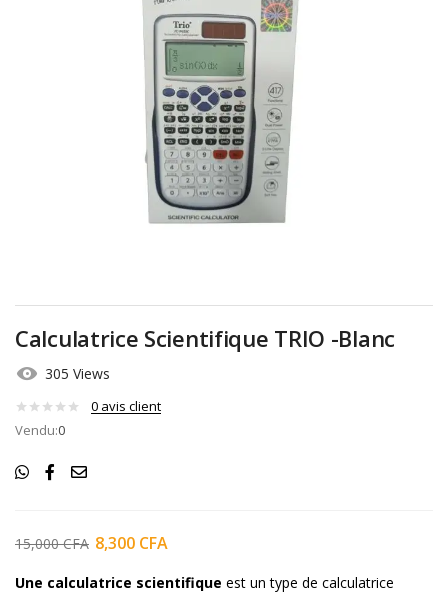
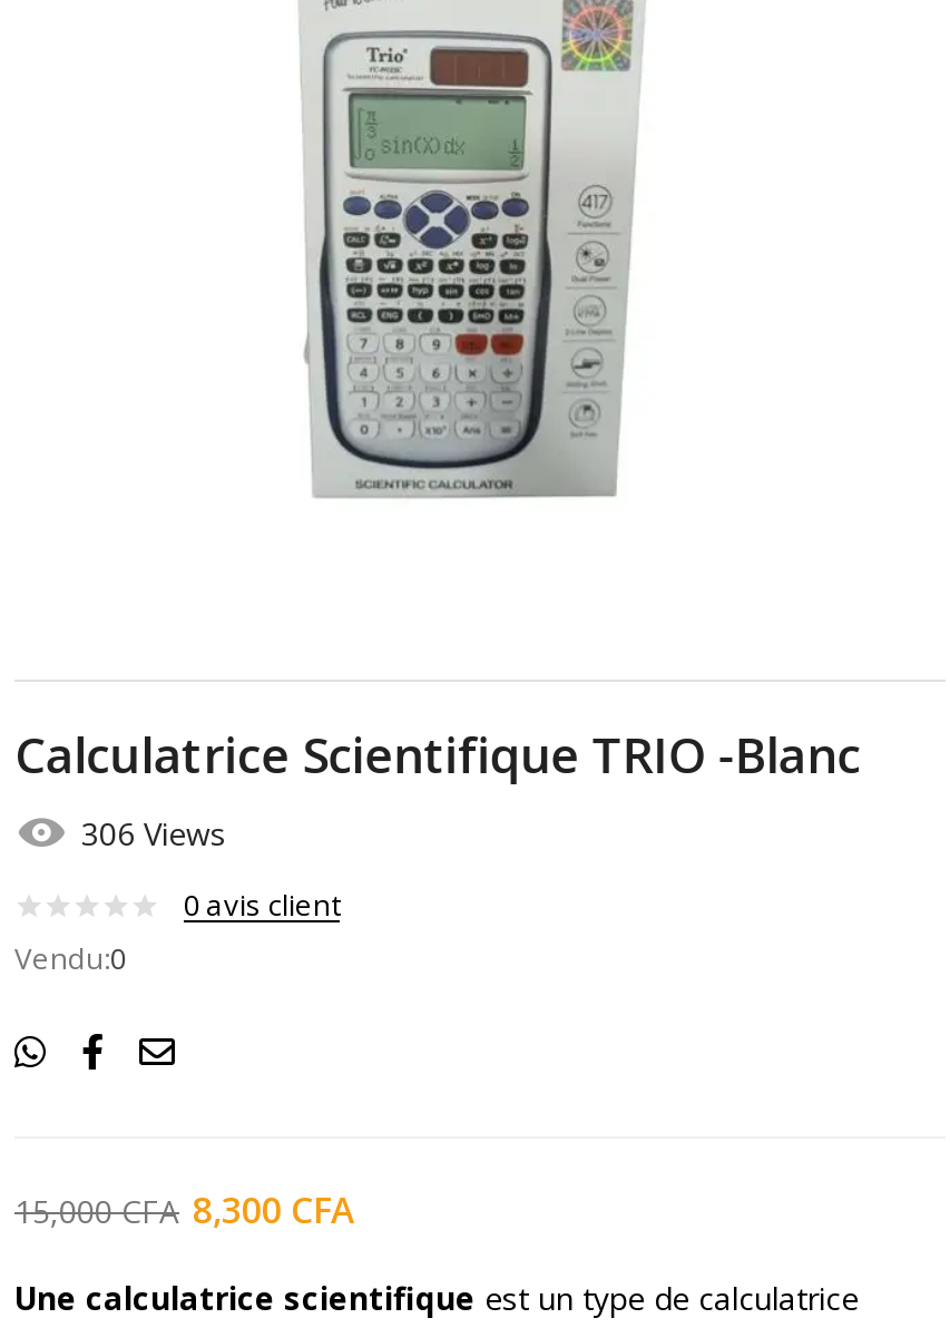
[45,364,110,383] 305 Views -> [81,812,226,854] 306 Views

